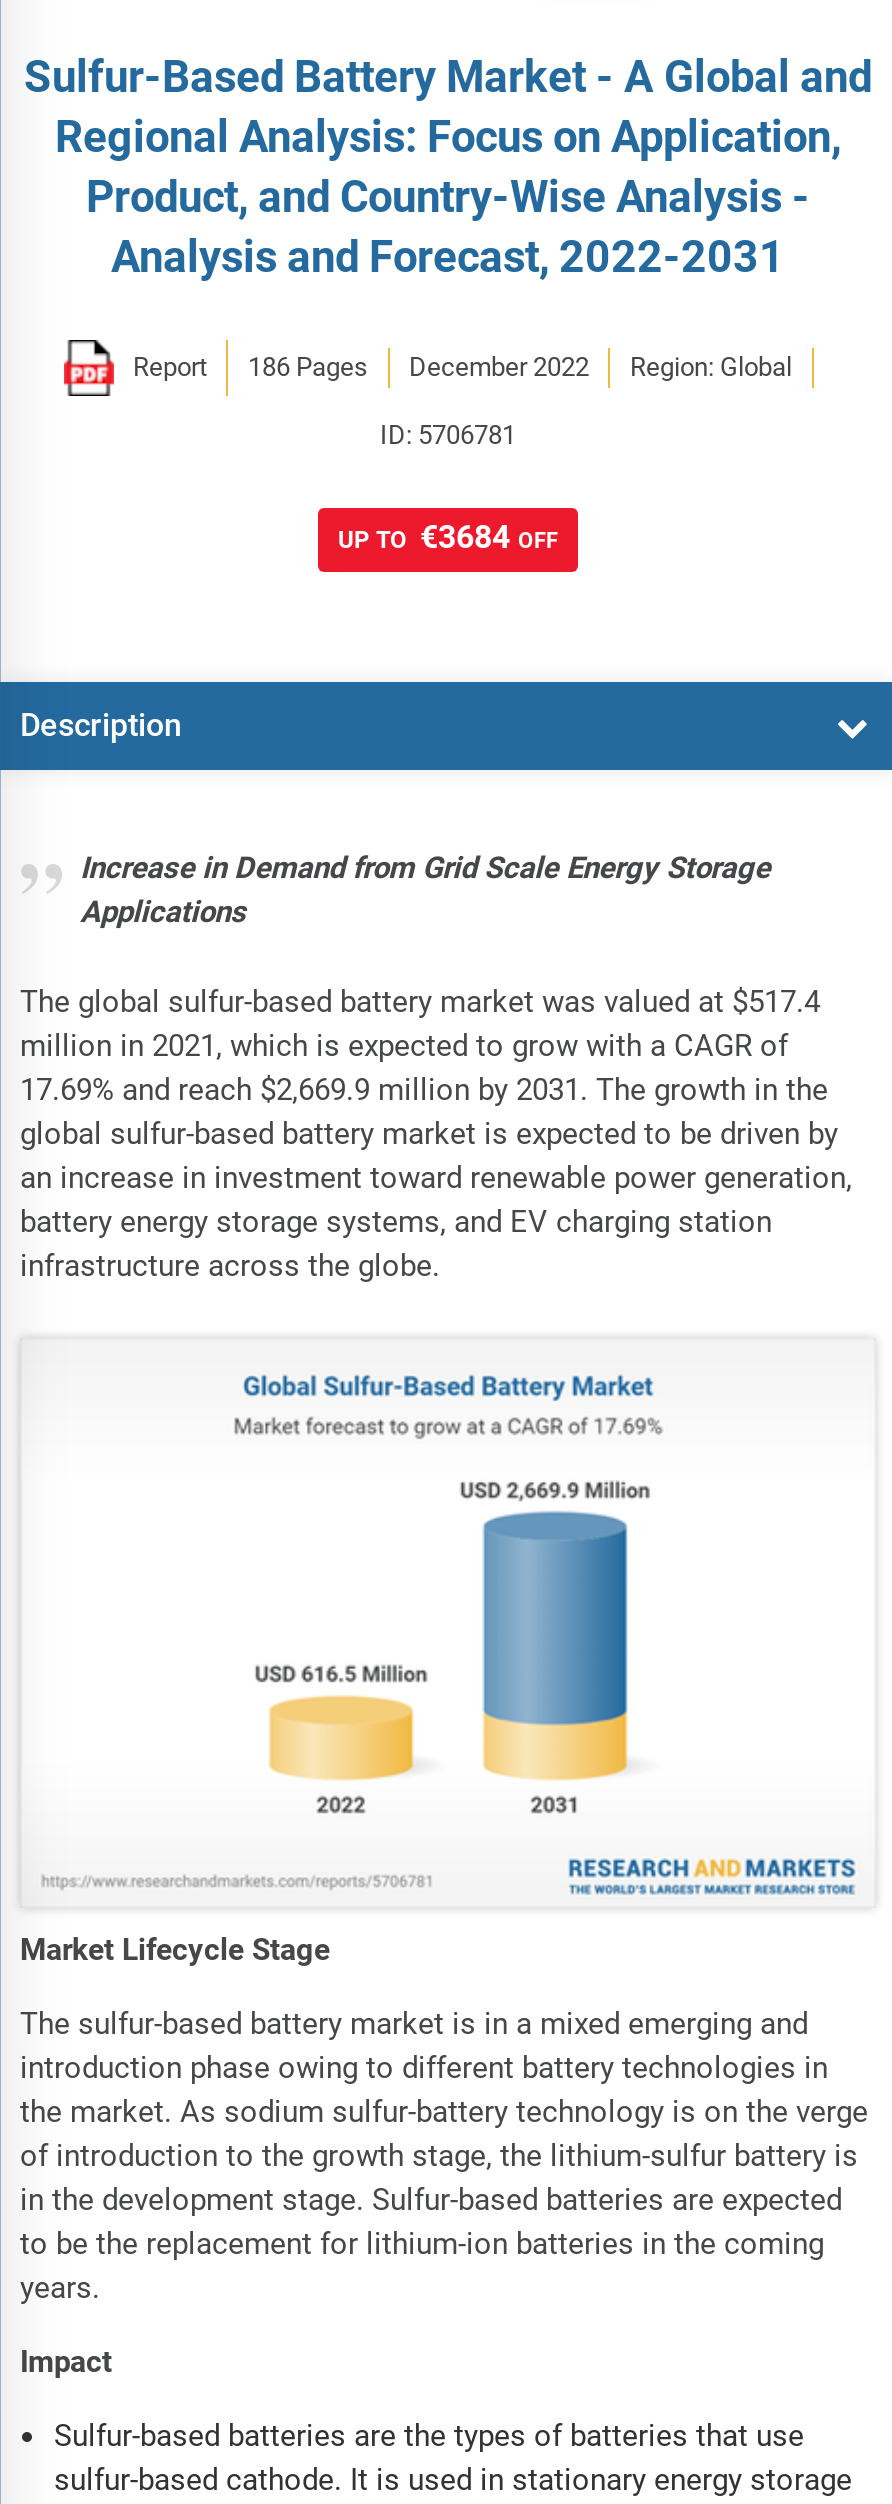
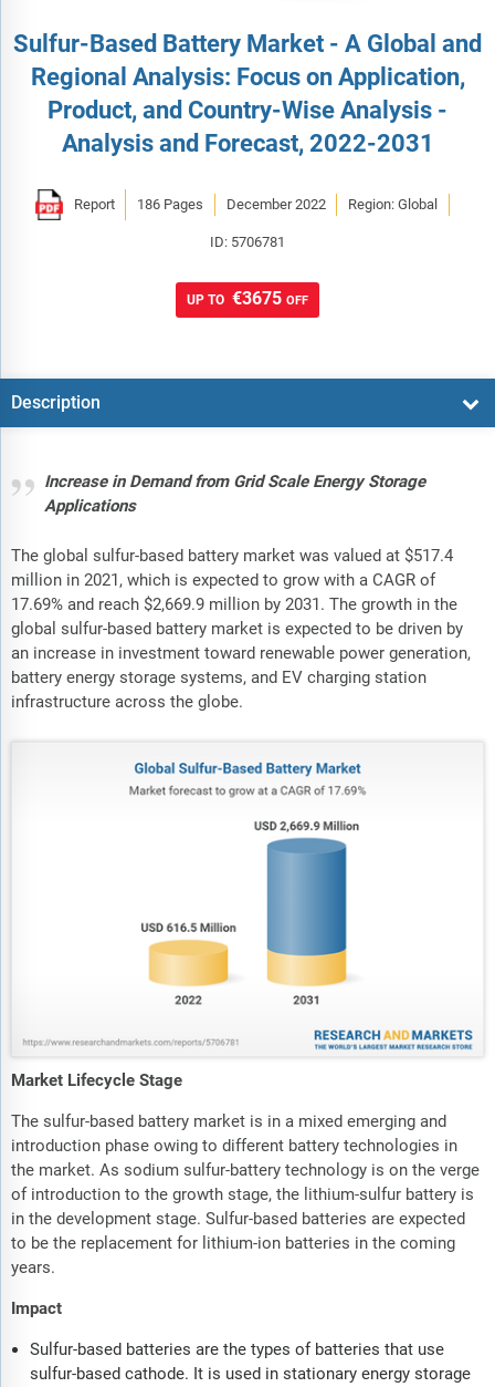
[338,517,558,555] UP TO €3684 OFF -> [187,287,308,309] UP TO €3675 OFF

